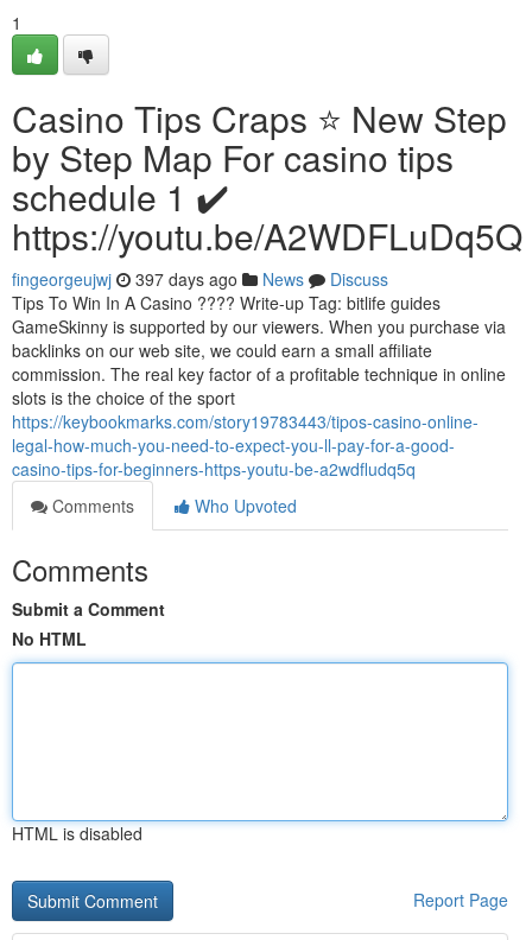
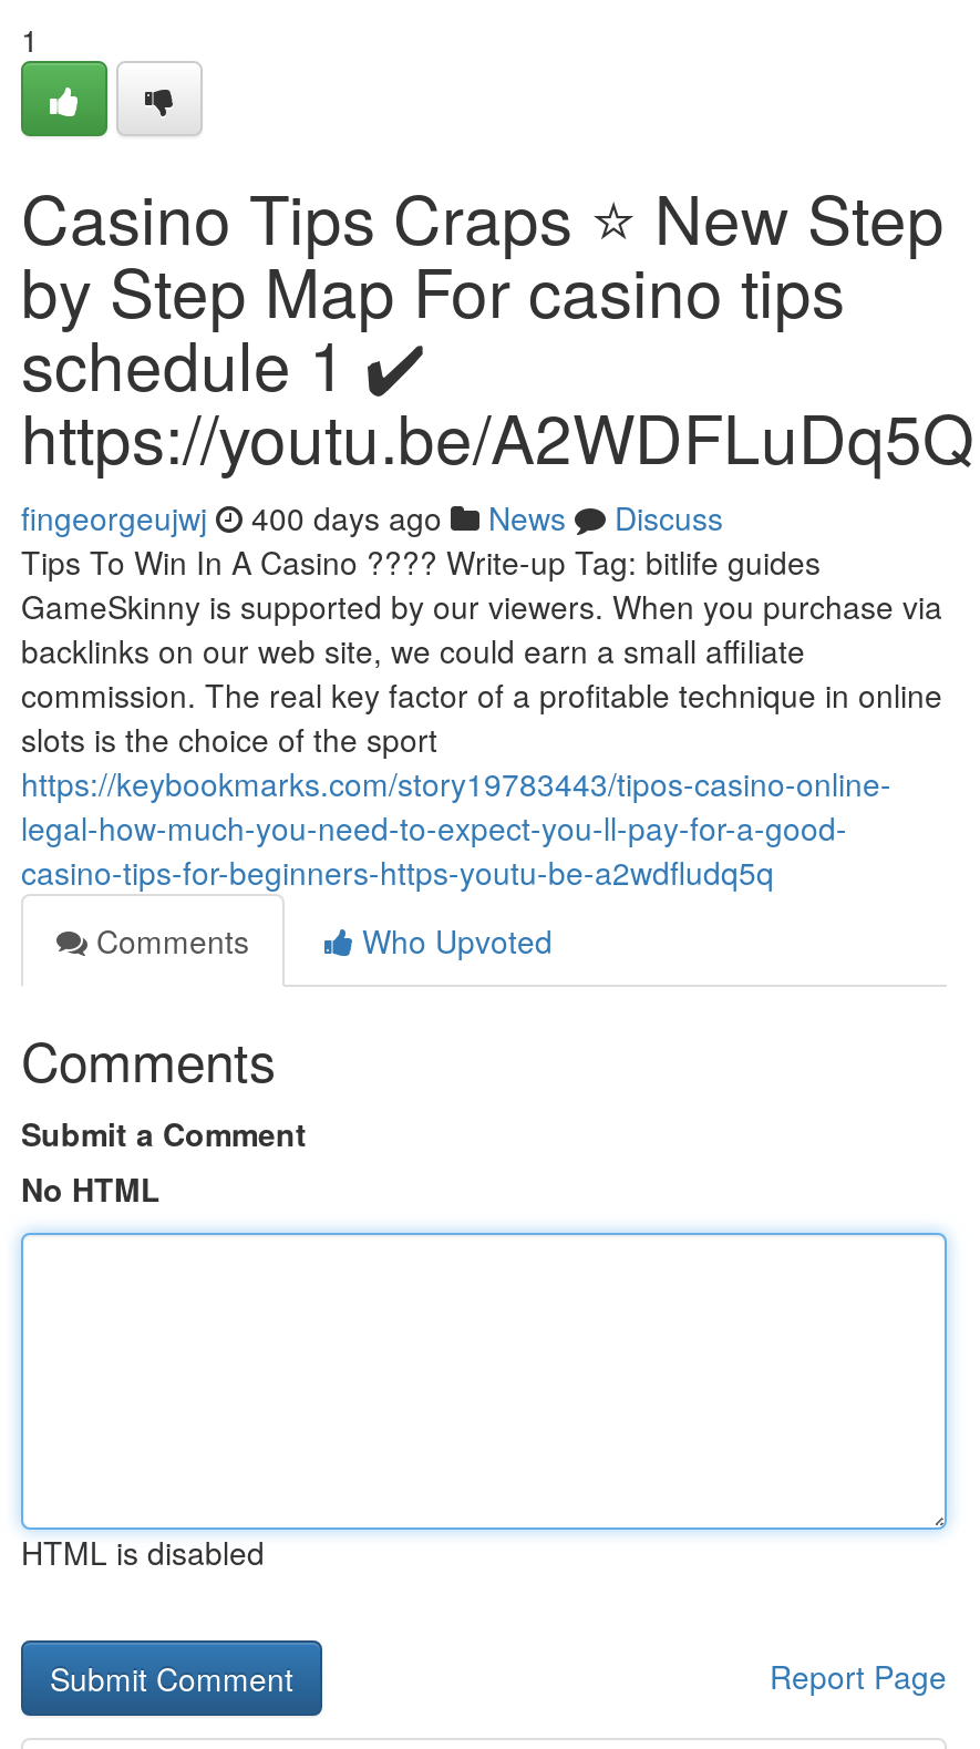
[12,267,388,291] fingeorgeujwj 397 days ago News Discuss -> [21,495,723,539] fingeorgeujwj 400 days ago News Discuss

